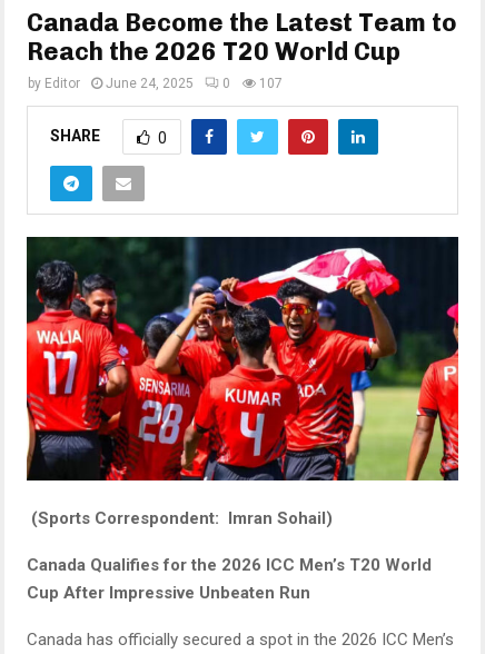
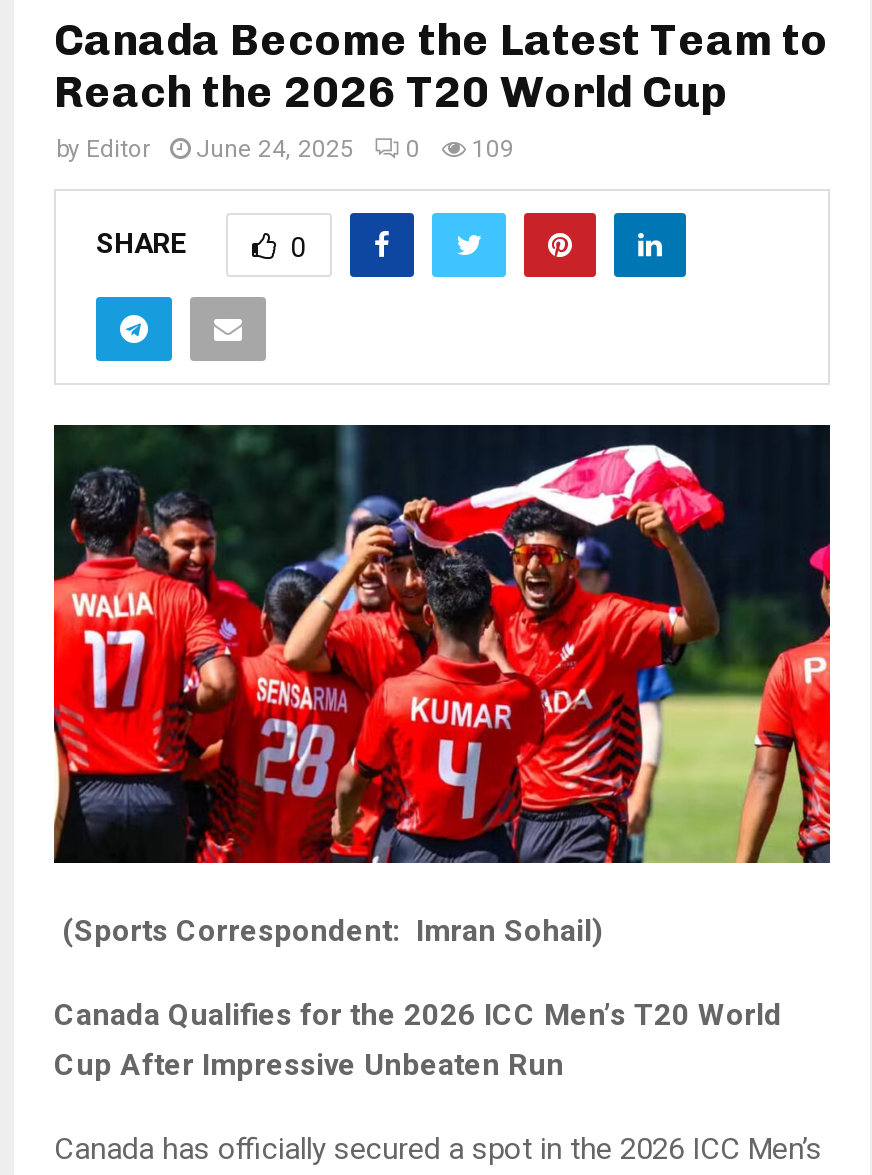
[28,76,283,92] by Editor June 24, 2025 0 107 -> [56,136,514,164] by Editor June 24, 2025 0 109

